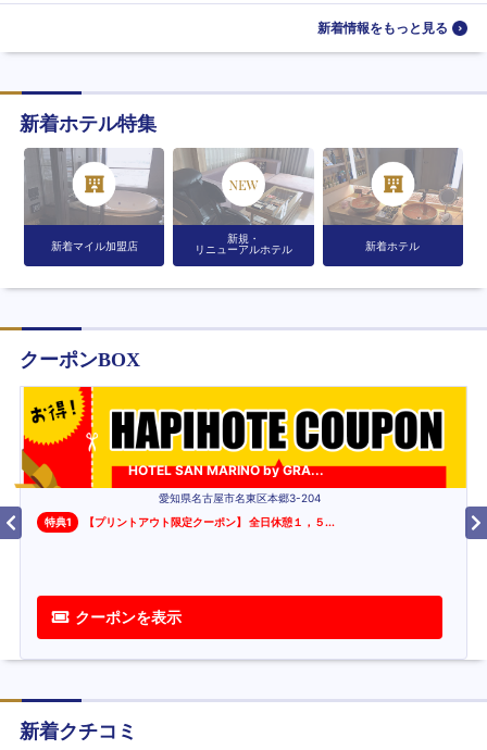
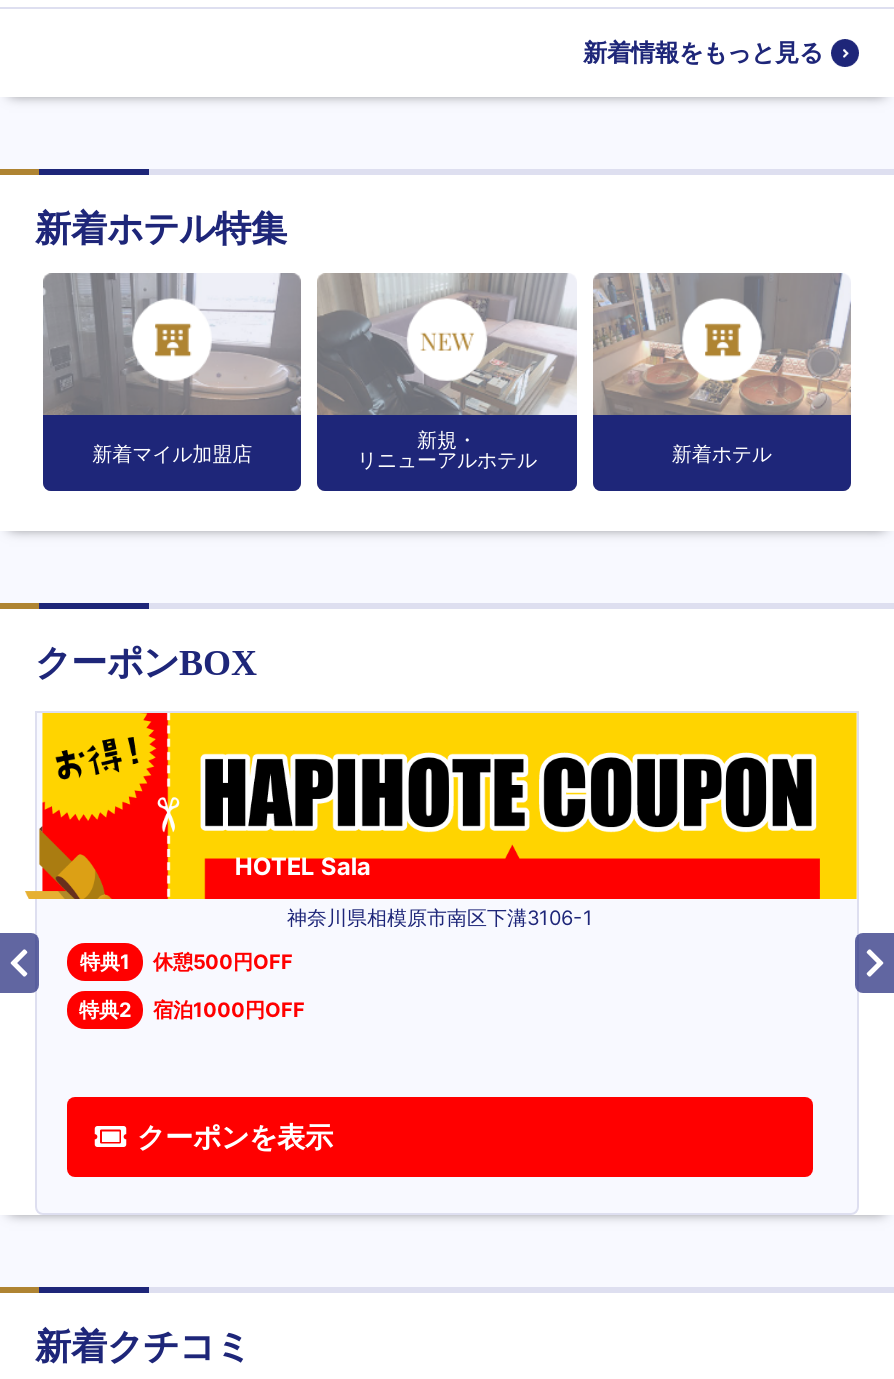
[128,462,324,478] HOTEL SAN MARINO by GRA... -> [235,851,371,881] HOTEL Sala
[159,491,321,504] 愛知県名古屋市名東区本郷3-204 -> [287,905,593,929] 神奈川県相模原市南区下溝3106-1
[84,515,335,528] 【プリントアウト限定クーポン】 全日休憩１，５... -> [79,949,305,1021] 休憩500円OFF | 特典2 | 宿泊1000円OFF

